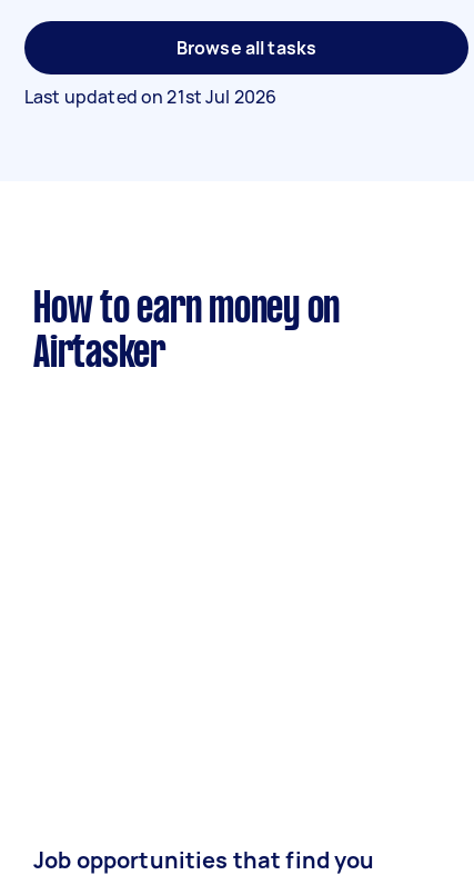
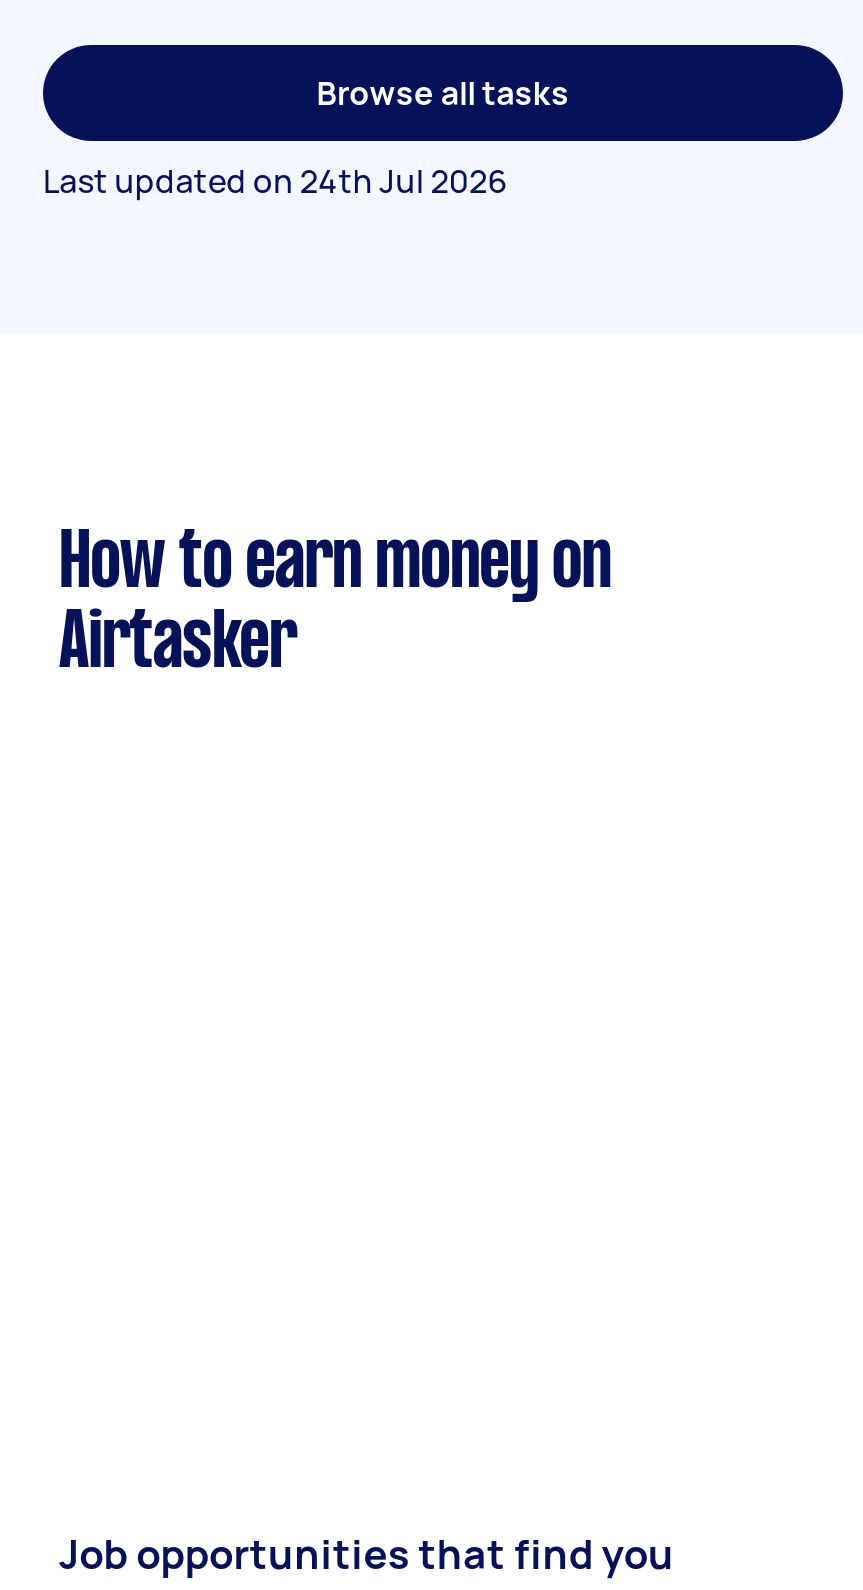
[24,84,277,109] Last updated on 21st Jul 2026 -> [43,159,508,203] Last updated on 24th Jul 2026

